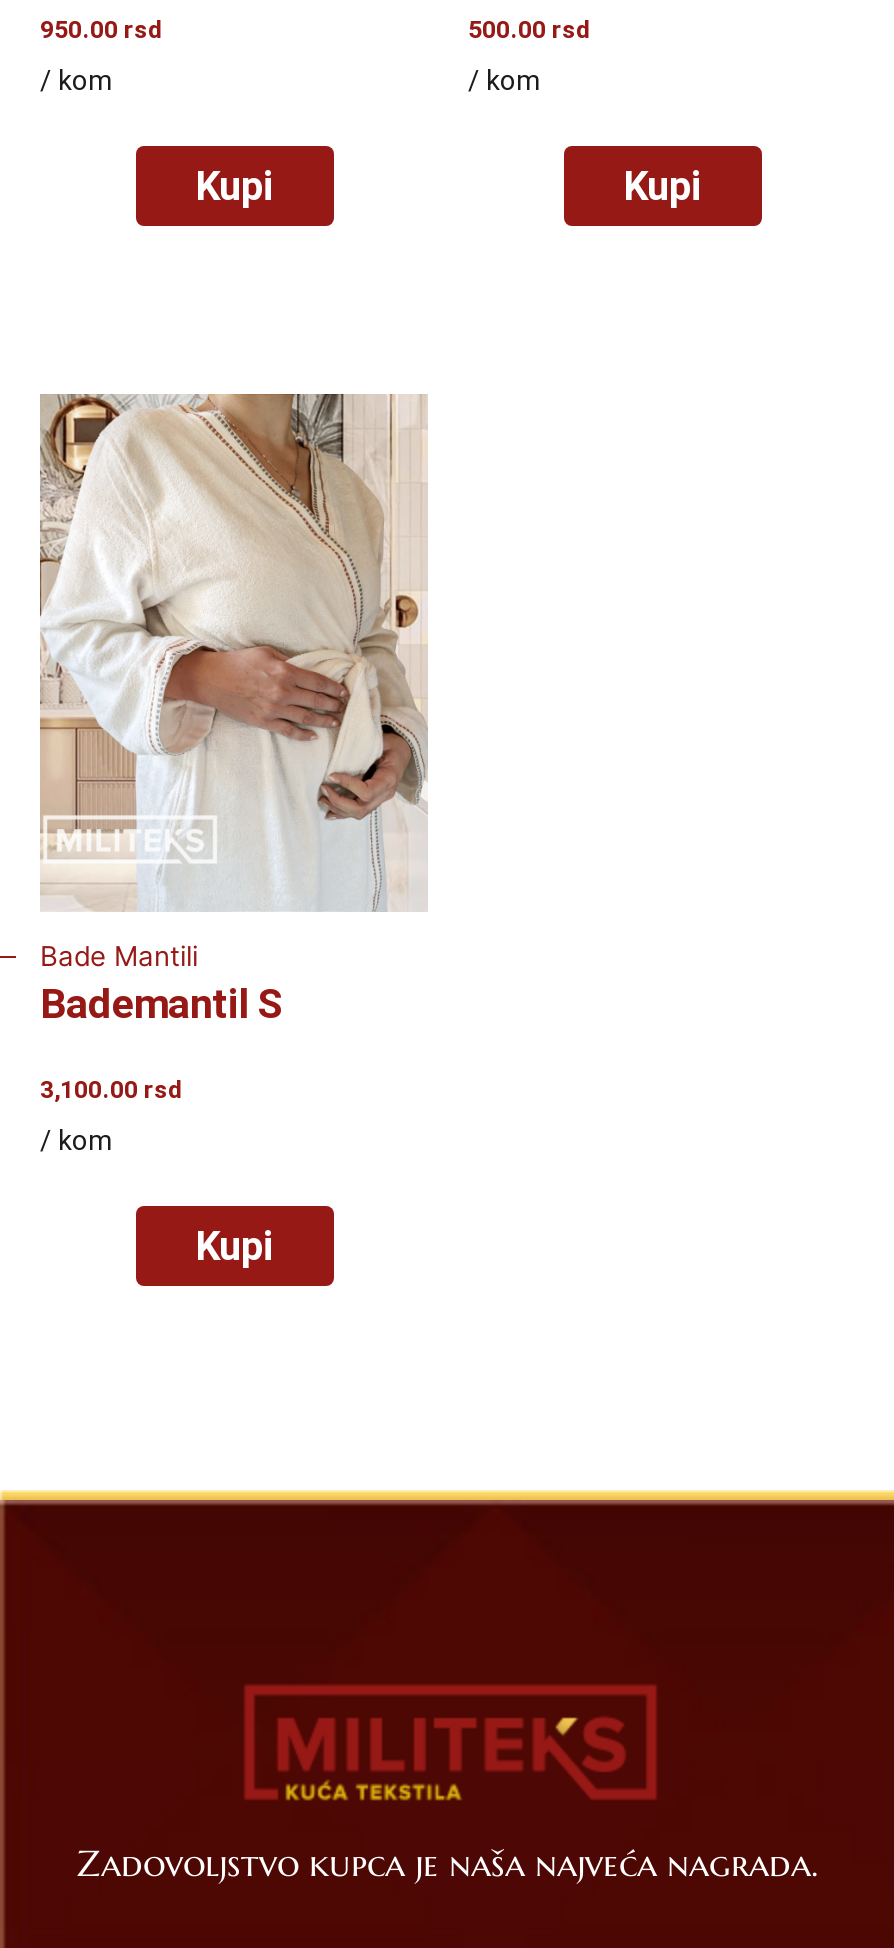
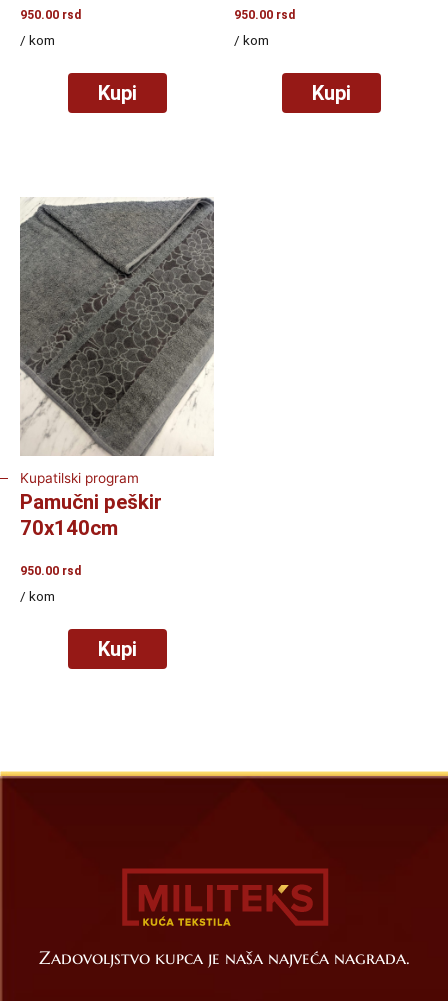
[468,16,590,44] 500.00 rsd -> [234,8,295,22] 950.00 rsd
[40,392,428,1028] [image] | Bade Mantili | Bademantil S -> [20,197,215,540] [image] | Kupatilski program | Pamučni peškir | 70x140cm
[40,1076,182,1104] 3,100.00 rsd -> [20,564,81,578] 950.00 rsd

